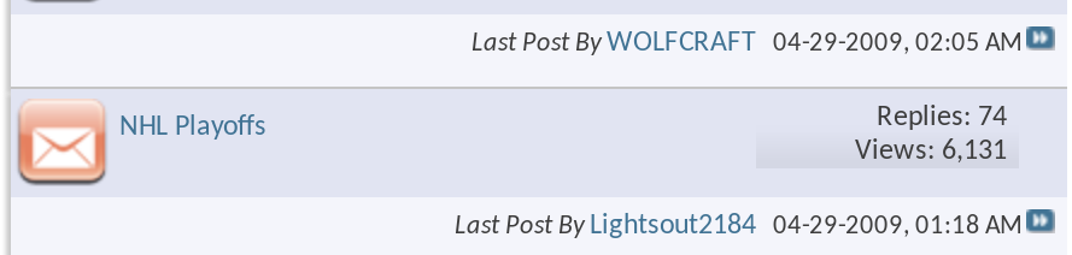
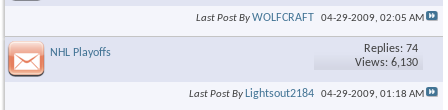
[855,137,1007,166] Views: 6,131 -> [355,57,418,69] Views: 6,130

